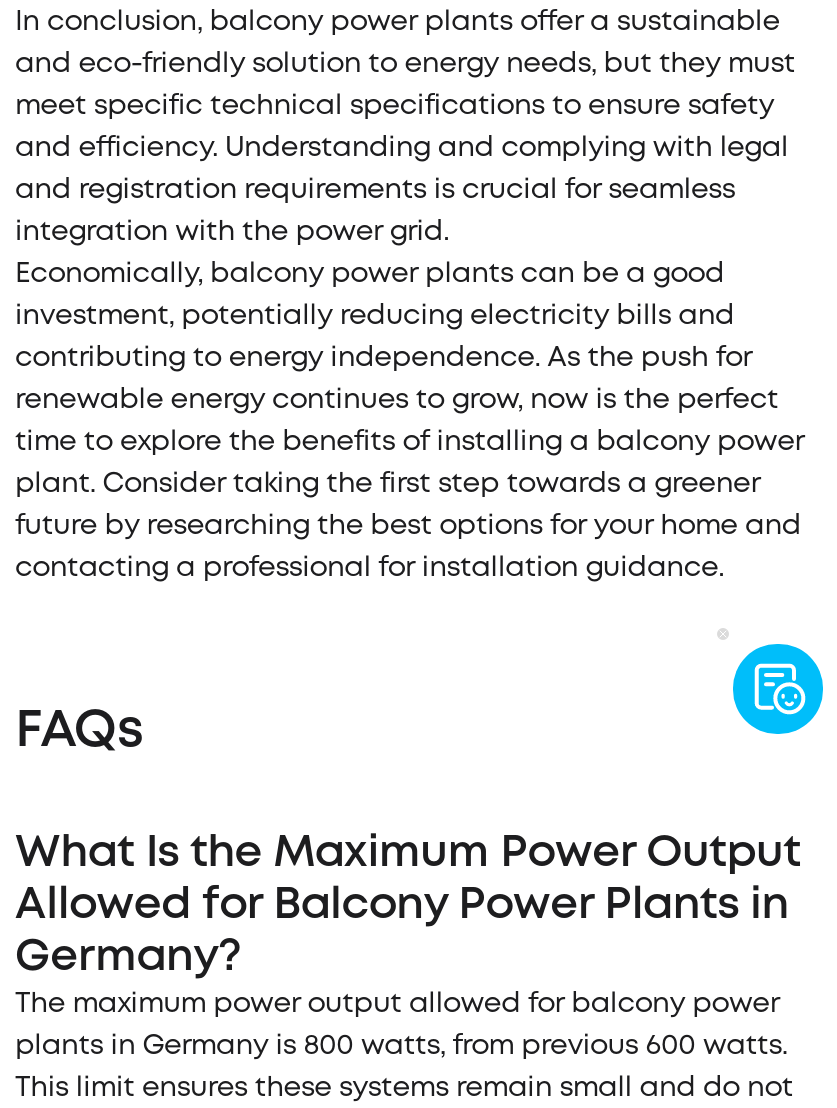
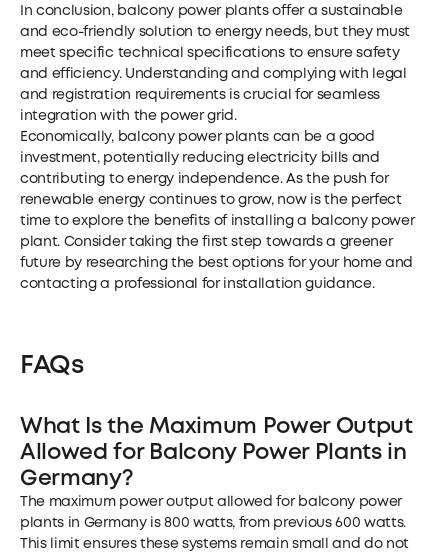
[719,630,825,736] [image] -> none

